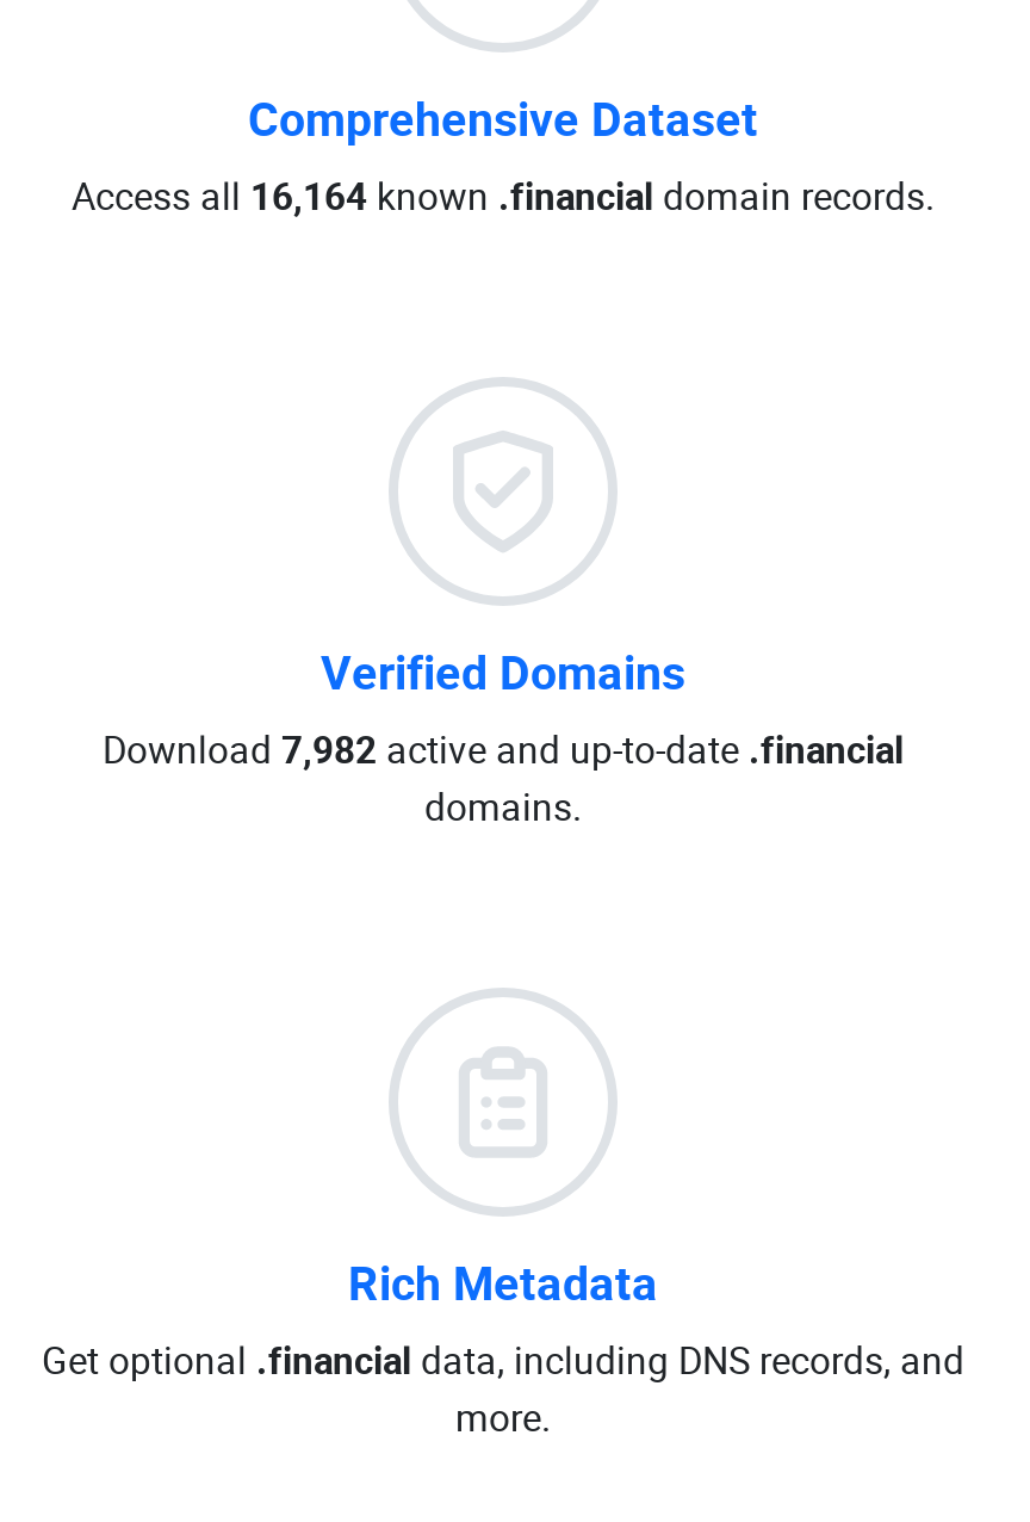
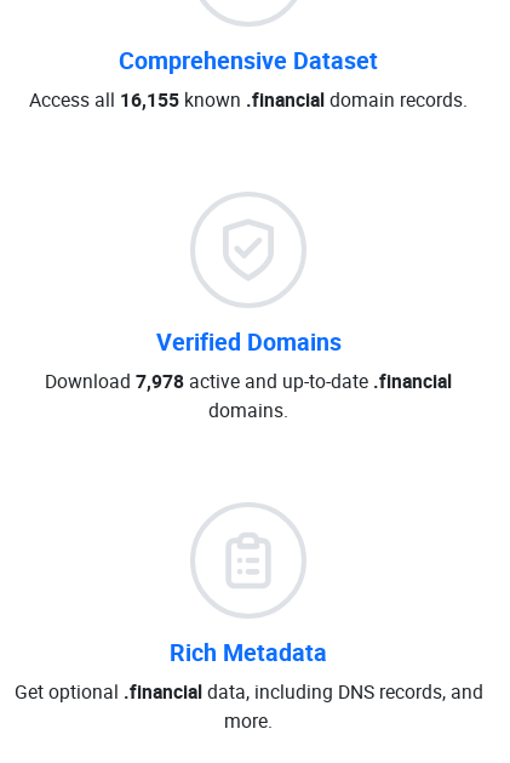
[72,169,935,222] Access all 16,164 known.financial domain records. -> [29,86,468,113] Access all 16,155 known.financial domain records.
[103,723,904,775] Download 7,982 active and up-to-date.financial -> [45,368,452,394] Download 7,978 active and up-to-date.financial

